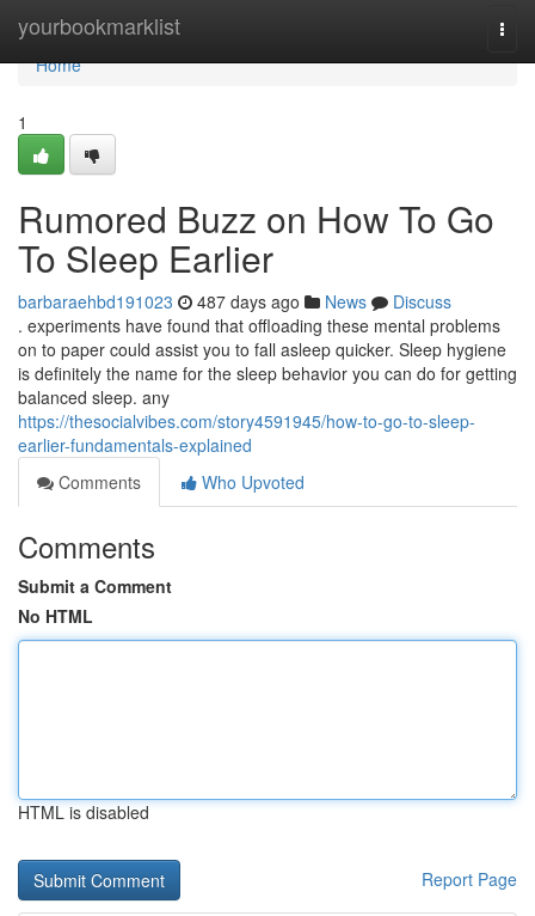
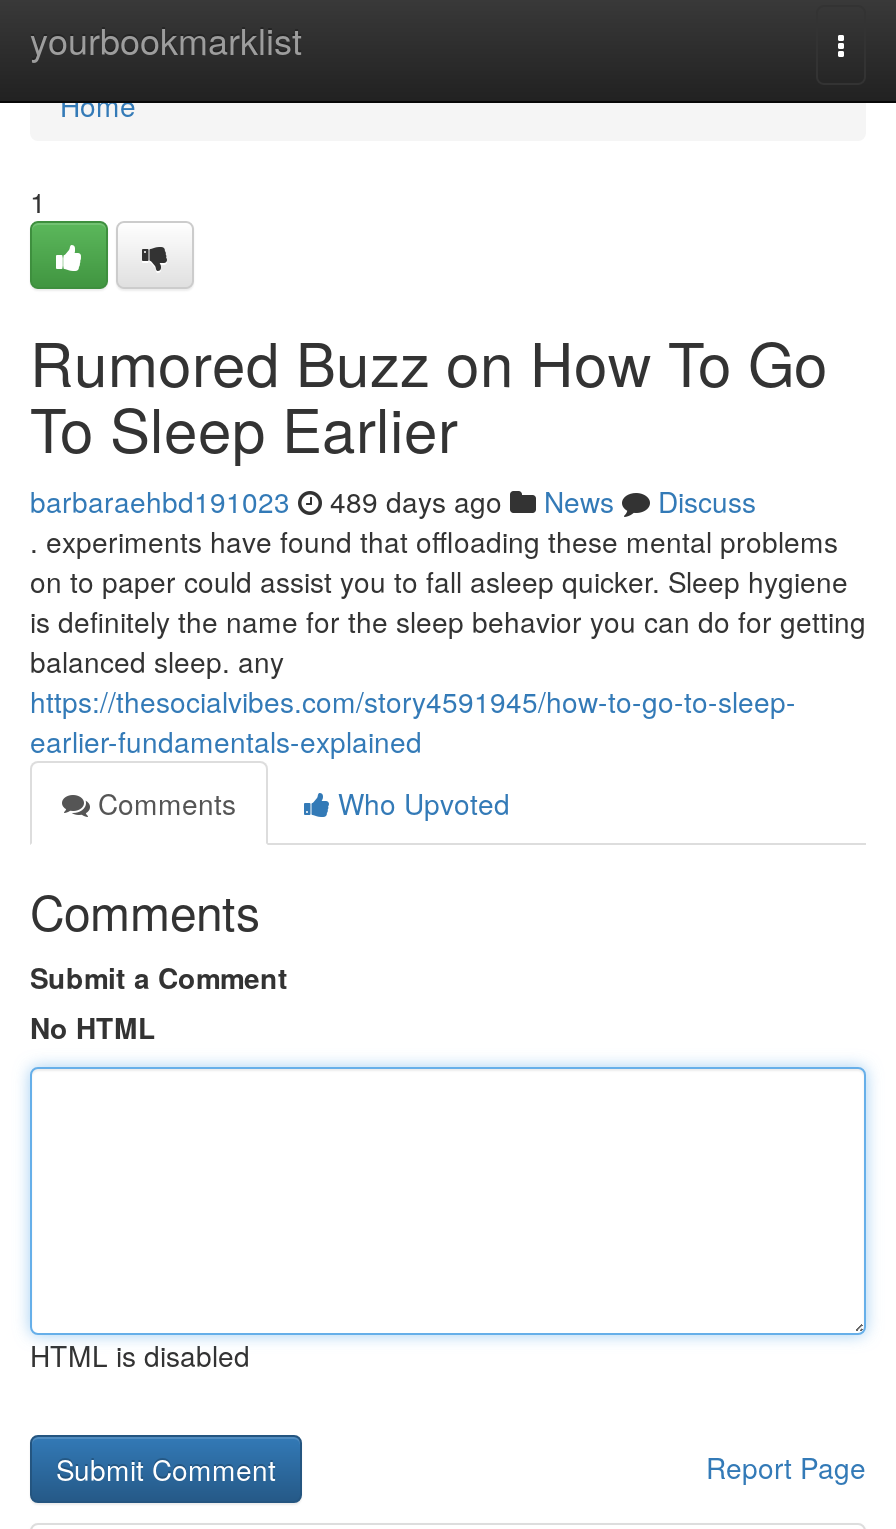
[18,289,451,313] barbaraehbd191023 487 days ago News Discuss -> [30,481,756,521] barbaraehbd191023 489 days ago News Discuss

